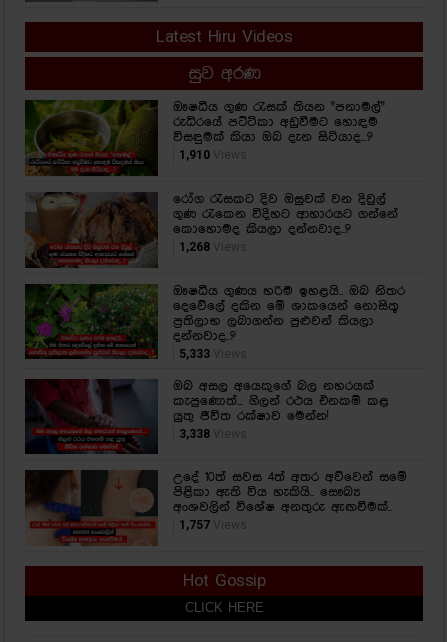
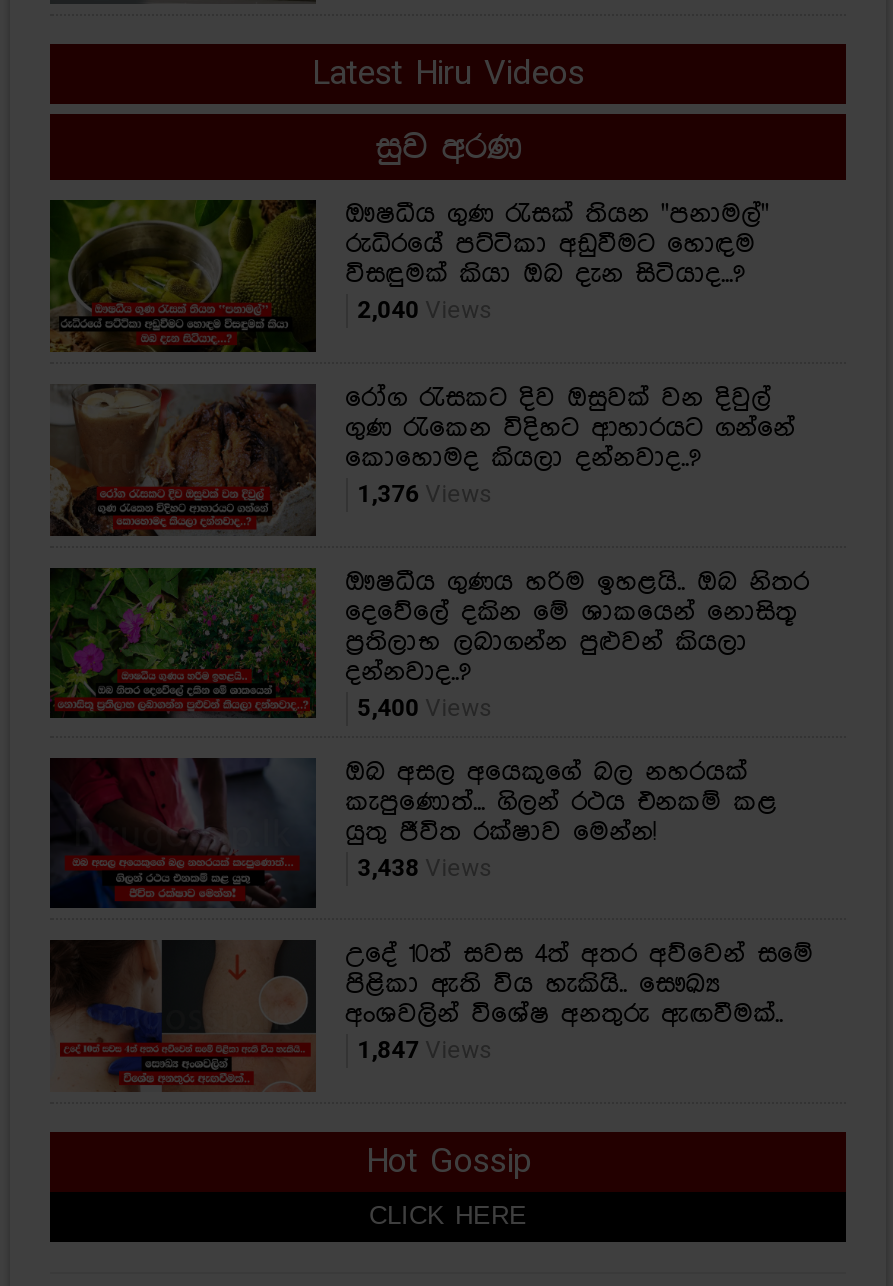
[179,148,247,162] 1,910 Views -> [357,296,493,324] 2,040 Views
[179,240,247,254] 1,268 Views -> [357,480,493,508] 1,376 Views
[179,347,247,361] 5,333 Views -> [357,693,493,721] 5,400 Views
[179,427,247,441] 3,338 Views -> [357,853,493,881] 3,438 Views
[179,518,247,532] 1,757 Views -> [357,1037,493,1065] 1,847 Views

